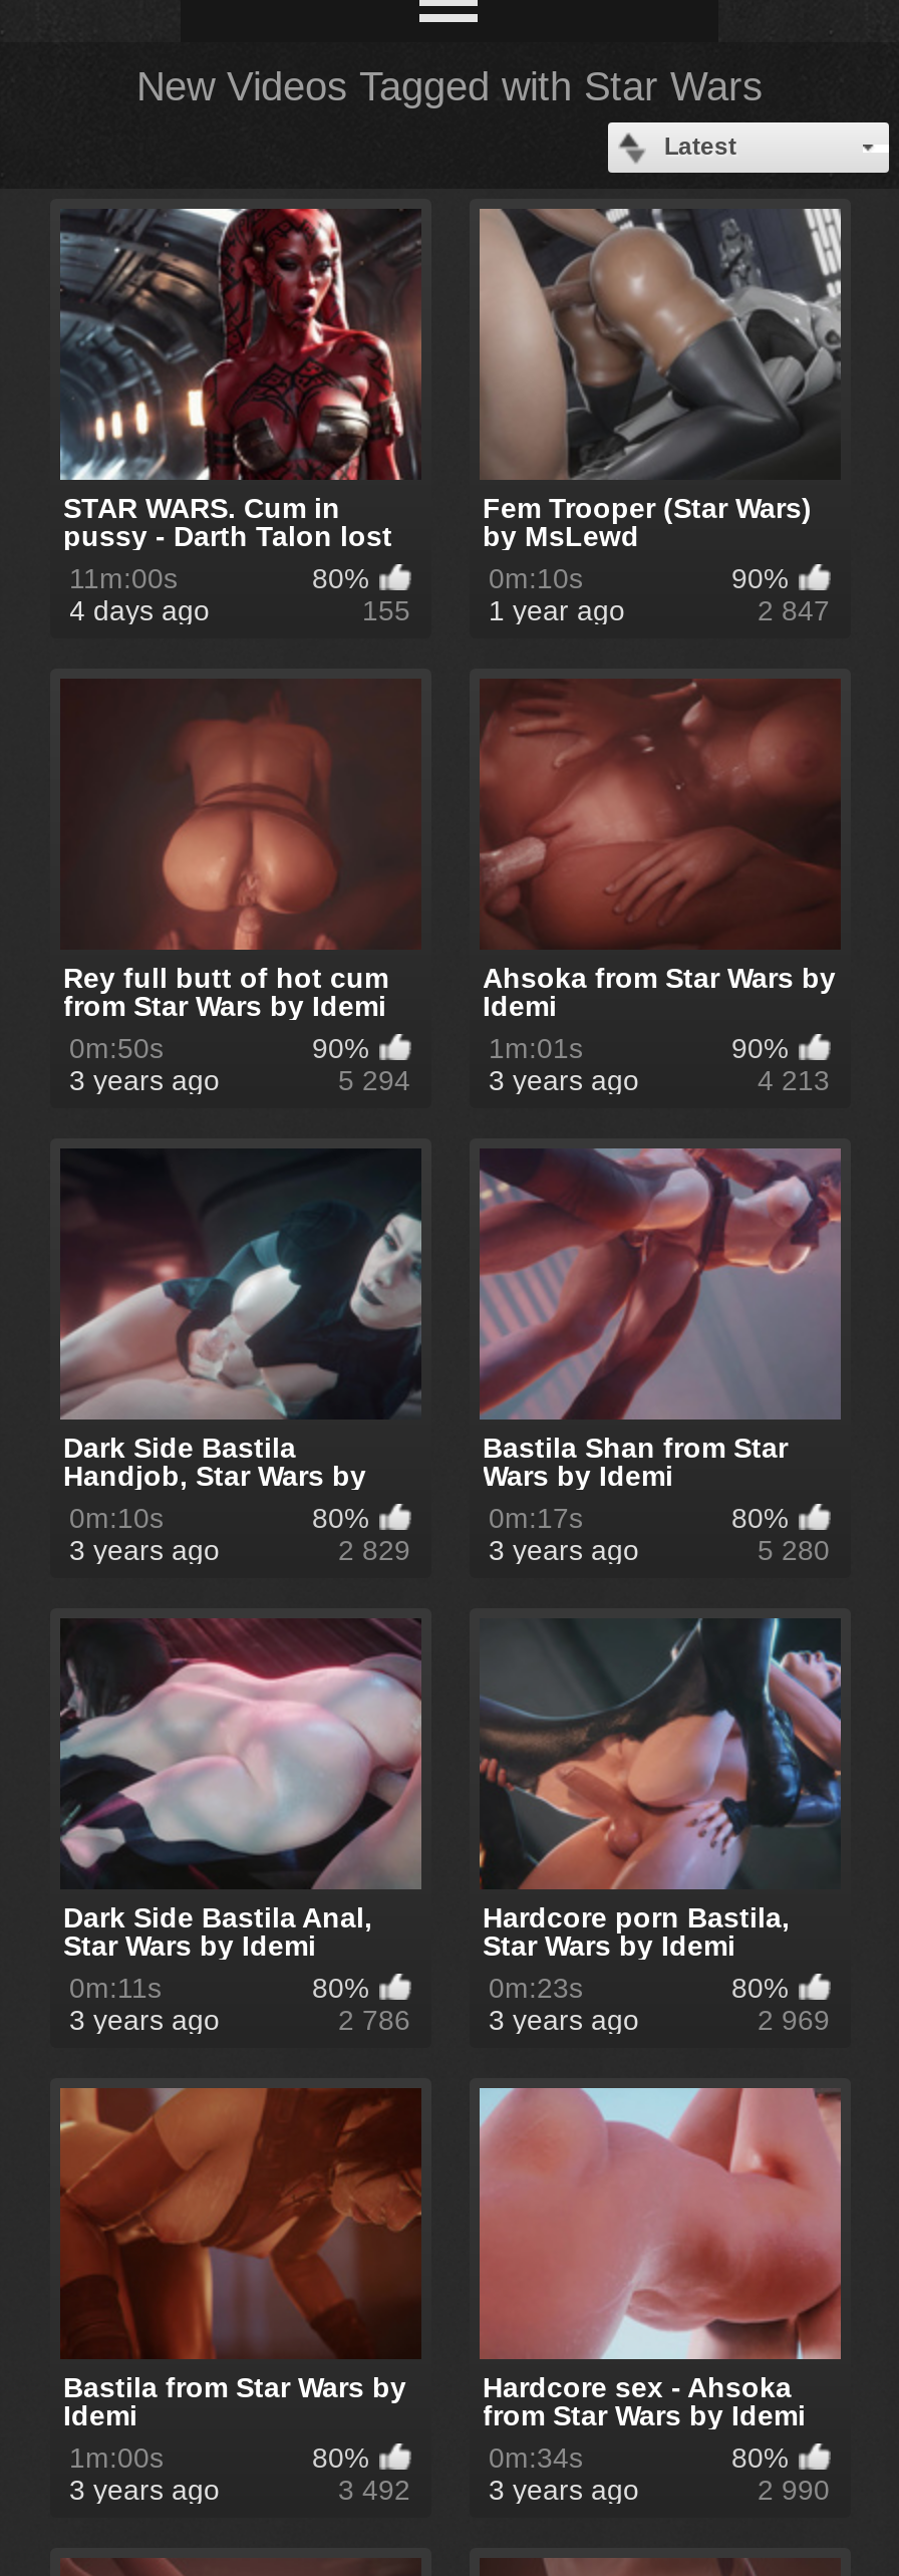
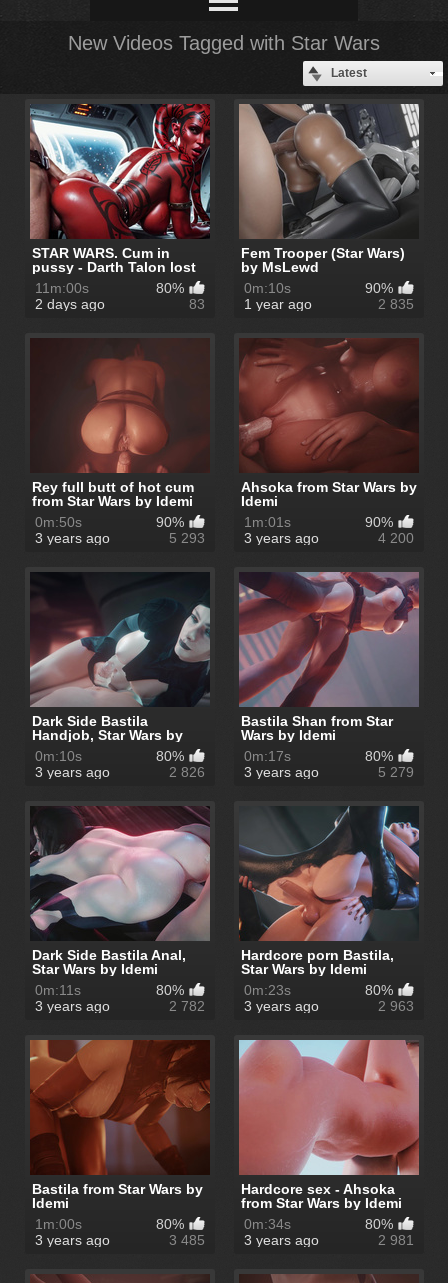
[60,207,423,482] [image] -> [29,103,211,239] [image]
[69,594,210,626] 4 days ago -> [34,296,104,312] 2 days ago
[362,594,410,626] 155 -> [188,296,204,312] 83
[758,594,830,626] 2 847 -> [377,296,413,312] 2 835
[338,1064,410,1096] 5 294 -> [168,530,204,546] 5 293
[758,1064,830,1096] 4 213 -> [377,530,413,546] 4 200
[338,1534,410,1566] 2 829 -> [168,764,204,780] 2 826
[758,1534,830,1566] 5 280 -> [377,764,413,780] 5 279
[338,2004,410,2036] 2 786 -> [168,998,204,1014] 2 782
[758,2004,830,2036] 2 969 -> [377,998,413,1014] 2 963
[338,2474,410,2506] 3 492 -> [168,1232,204,1248] 3 485
[758,2474,830,2506] 2 990 -> [377,1232,413,1248] 2 981

